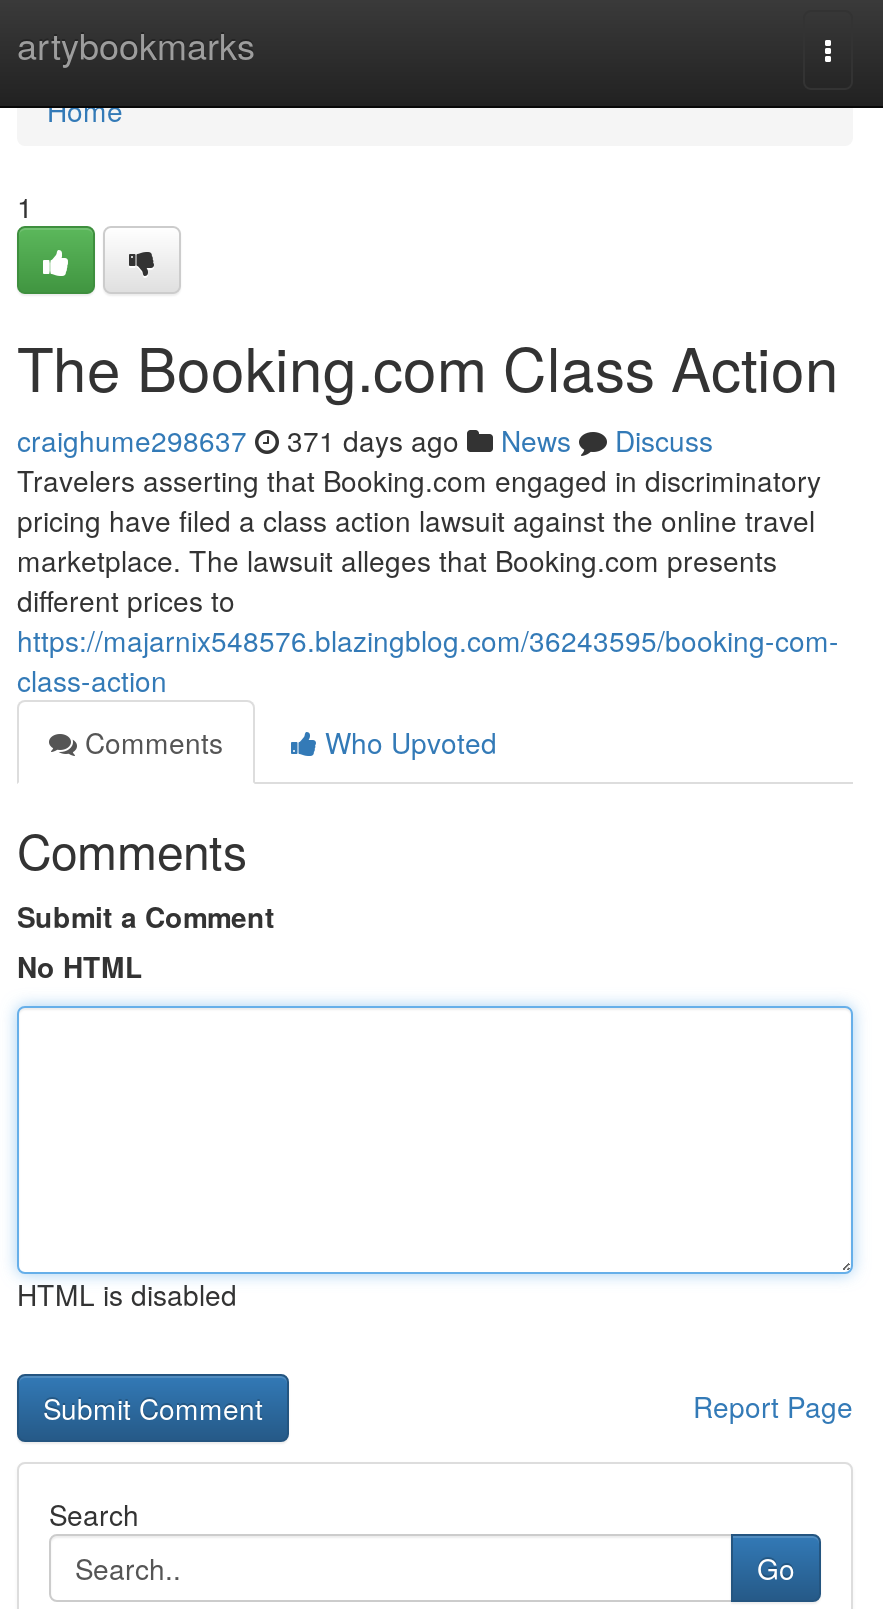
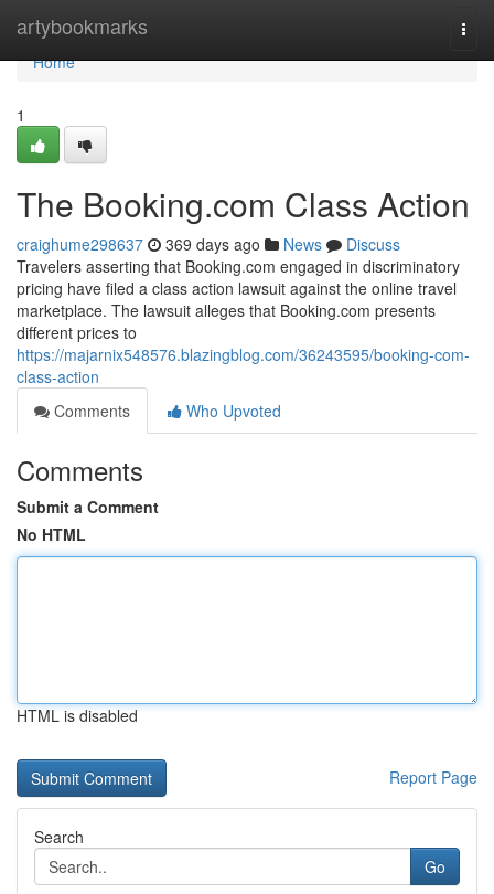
[17,420,713,460] craighume298637 371 days ago News Discuss -> [17,233,400,255] craighume298637 369 days ago News Discuss

